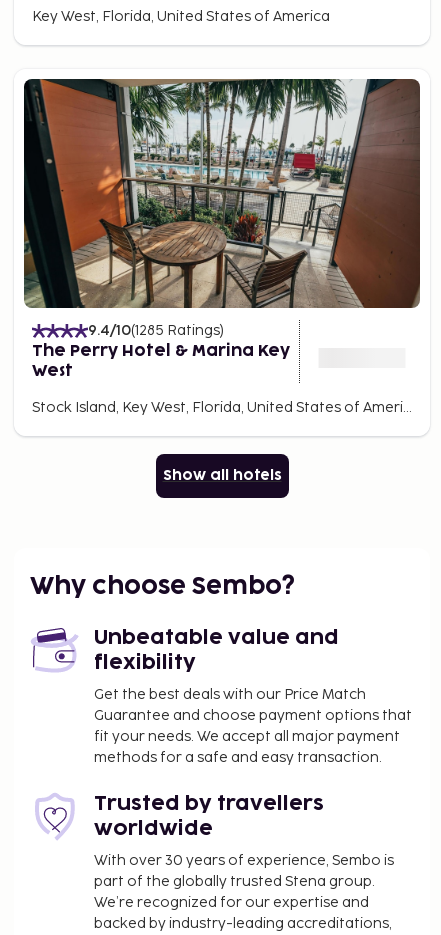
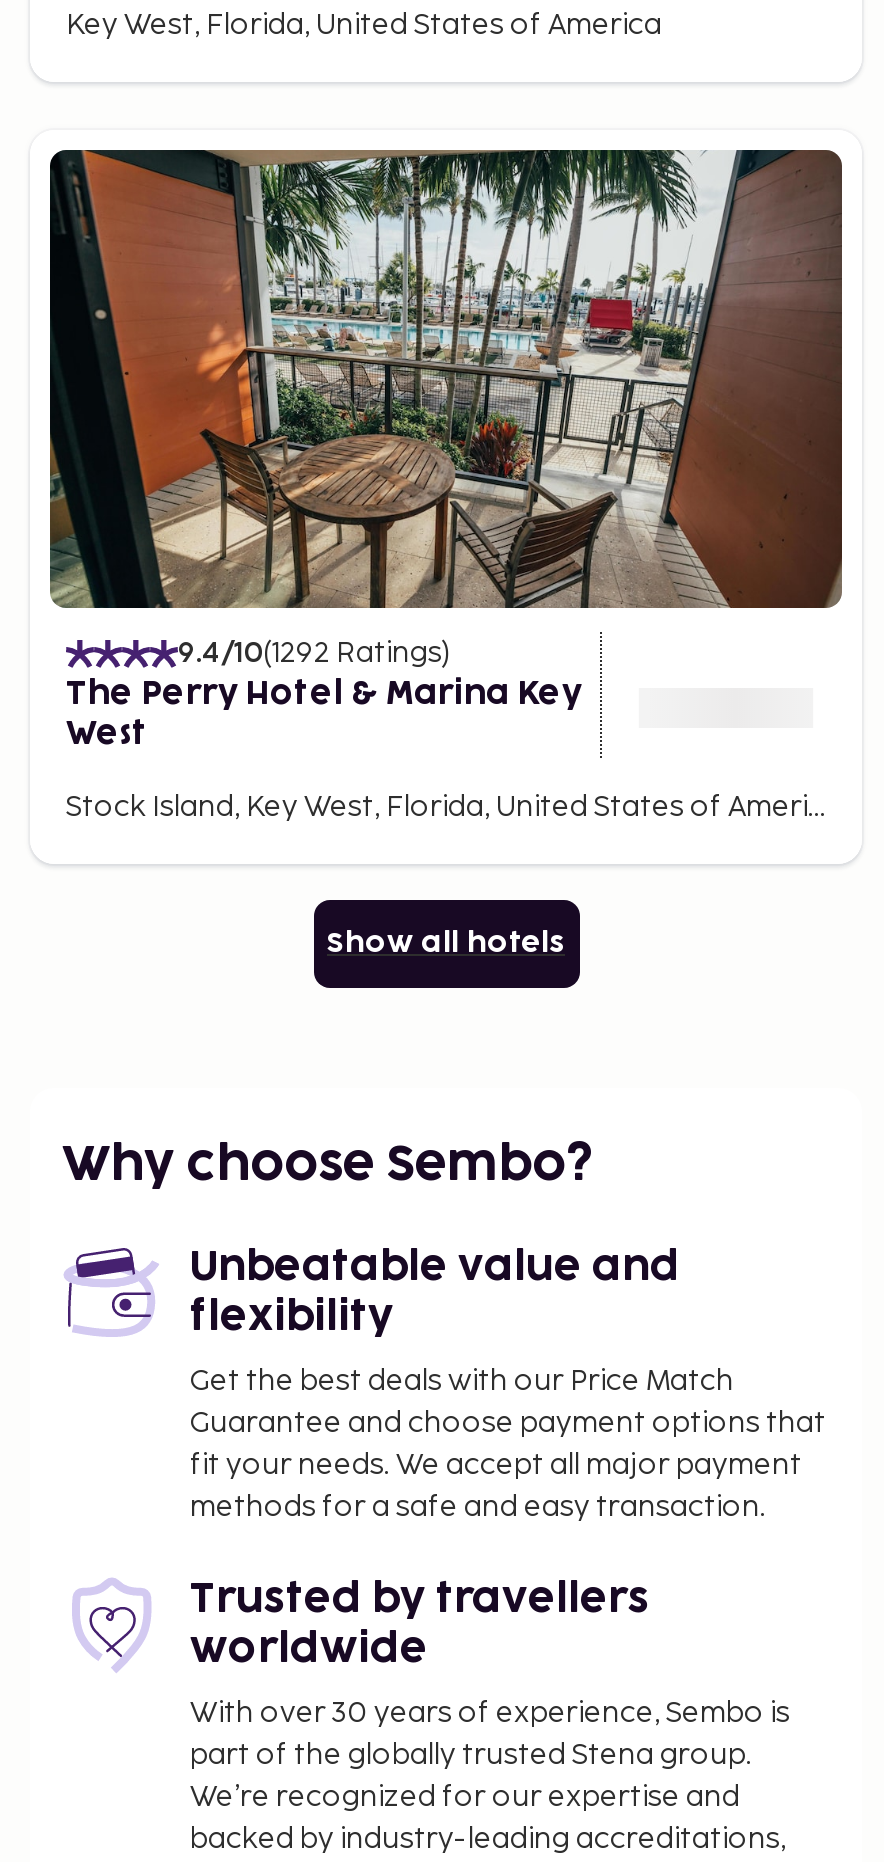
[88,322,224,339] 9.4/10(1285 Ratings) -> [178,637,450,671] 9.4/10(1292 Ratings)

